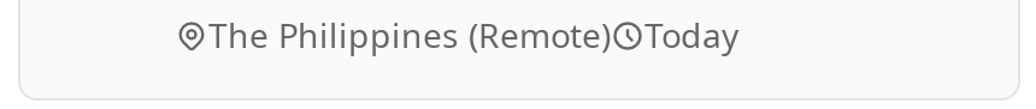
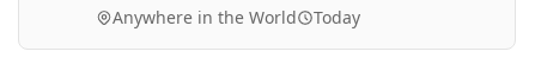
[208,12,611,57] The Philippines (Remote) -> [113,6,297,28] Anywhere in the World

